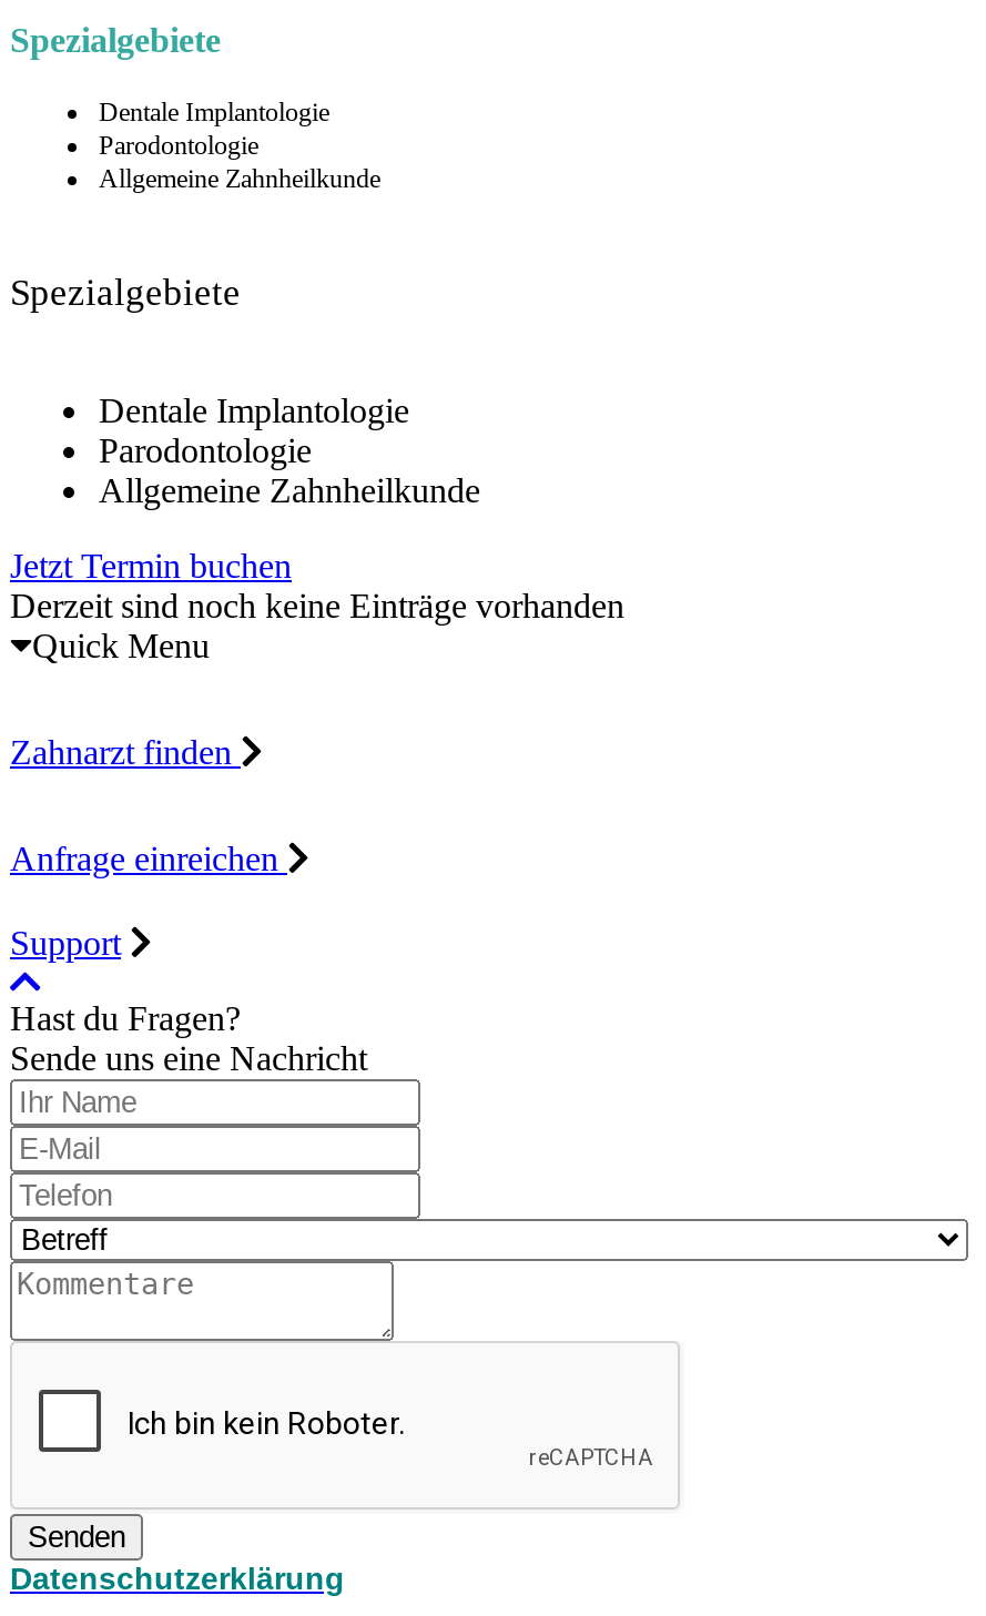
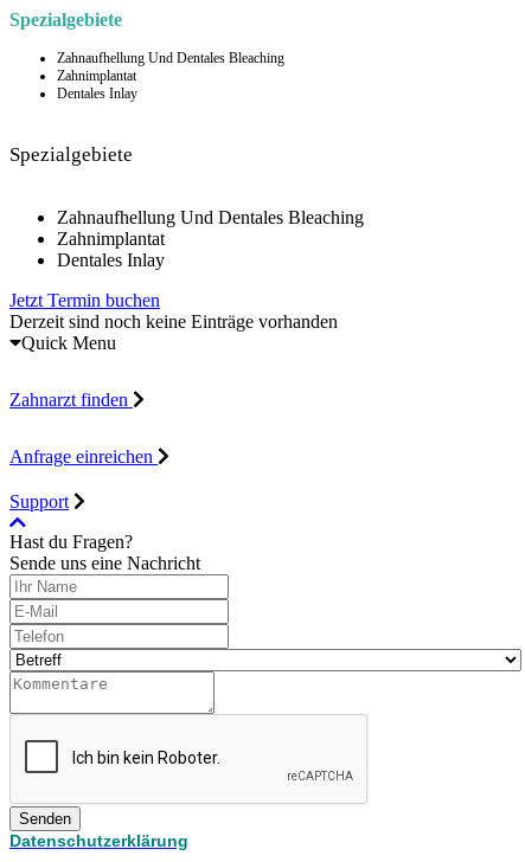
[99,97,380,195] Dentale Implantologie | Parodontologie | Allgemeine Zahnheilkunde -> [57,50,284,102] Zahnaufhellung Und Dentales Bleaching | Zahnimplantat | Dentales Inlay
[99,392,480,510] Dentale Implantologie | Parodontologie | Allgemeine Zahnheilkunde -> [57,207,364,270] Zahnaufhellung Und Dentales Bleaching | Zahnimplantat | Dentales Inlay

